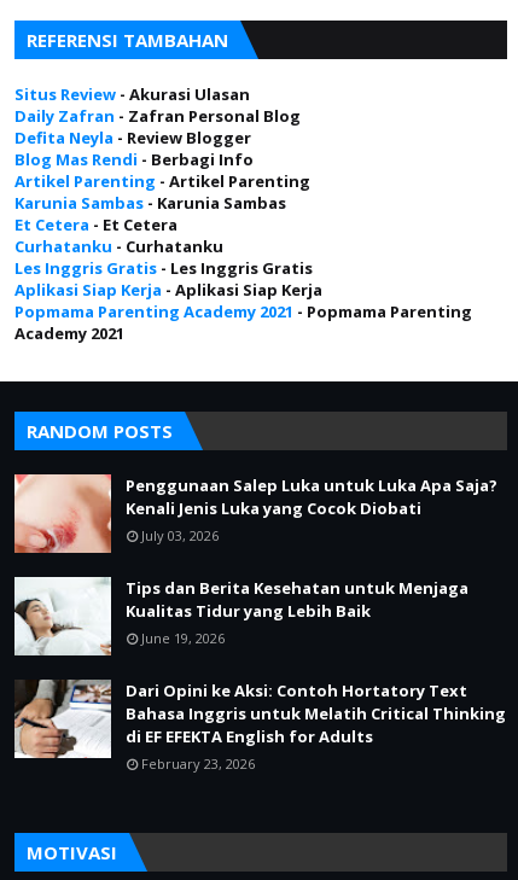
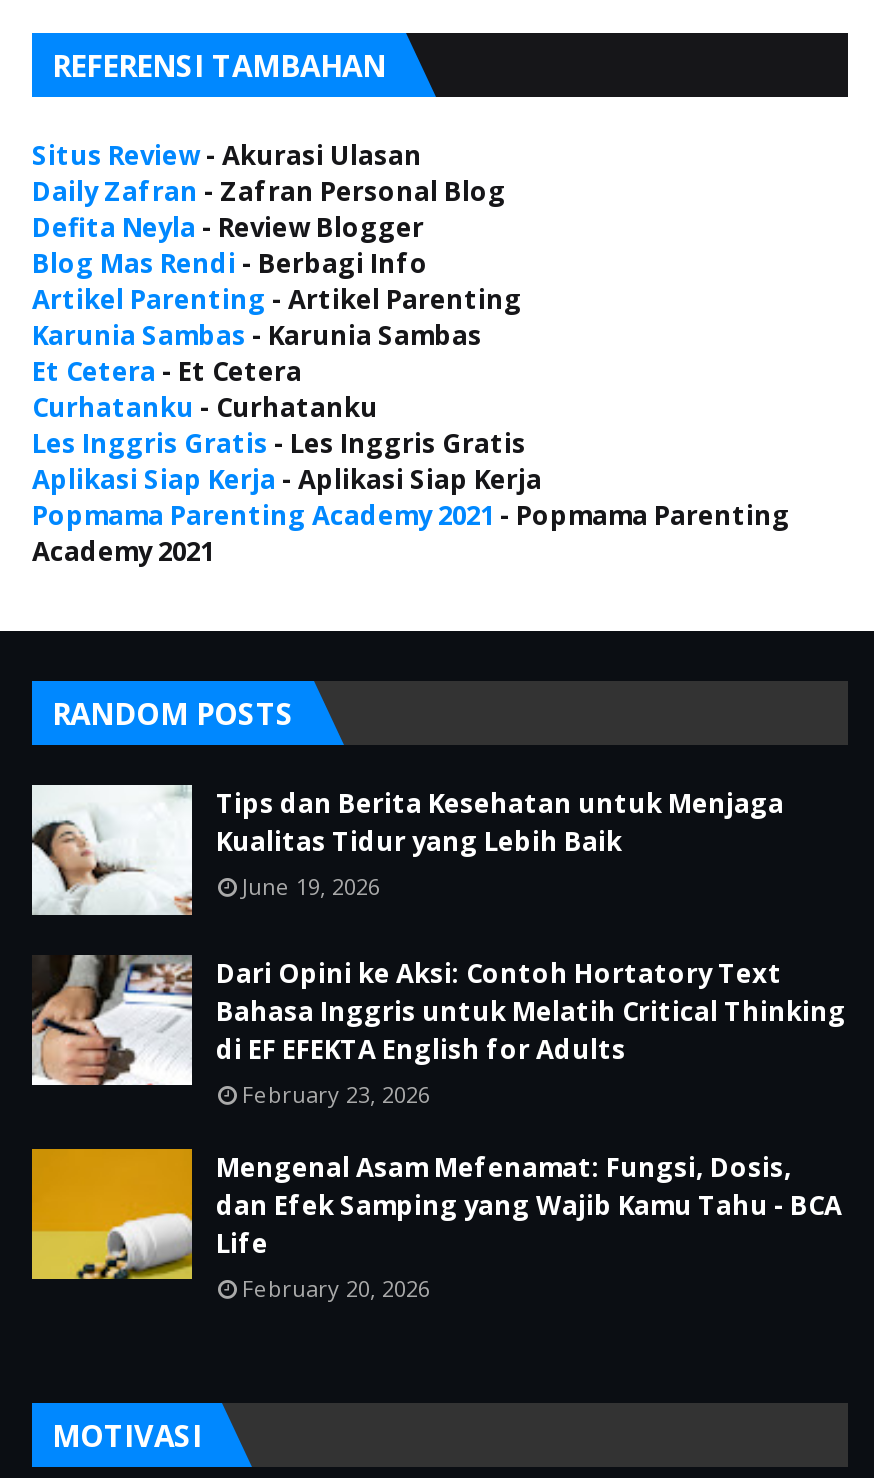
[13,473,497,554] [image] | Penggunaan Salep Luka untuk Luka Apa Saja? | Kenali Jenis Luka yang Cocok Diobati | July 03, 2026 -> none
moved [13,577,506,772] -> [30,784,846,1108]: [image] | Tips dan Berita Kesehatan untuk Menjaga | Kualitas Tidur yang Lebih Baik | June 19, 2026 | Dari Opini ke Aksi: Contoh Hortatory Text | Bahasa Inggris untuk Melatih Critical Thinking | di EF EFEKTA English for Adults | February 23, 2026
none -> [30,1147,842,1302] [image] | Mengenal Asam Mefenamat: Fungsi, Dosis, | dan Efek Samping yang Wajib Kamu Tahu - BCA | Life | February 20, 2026

